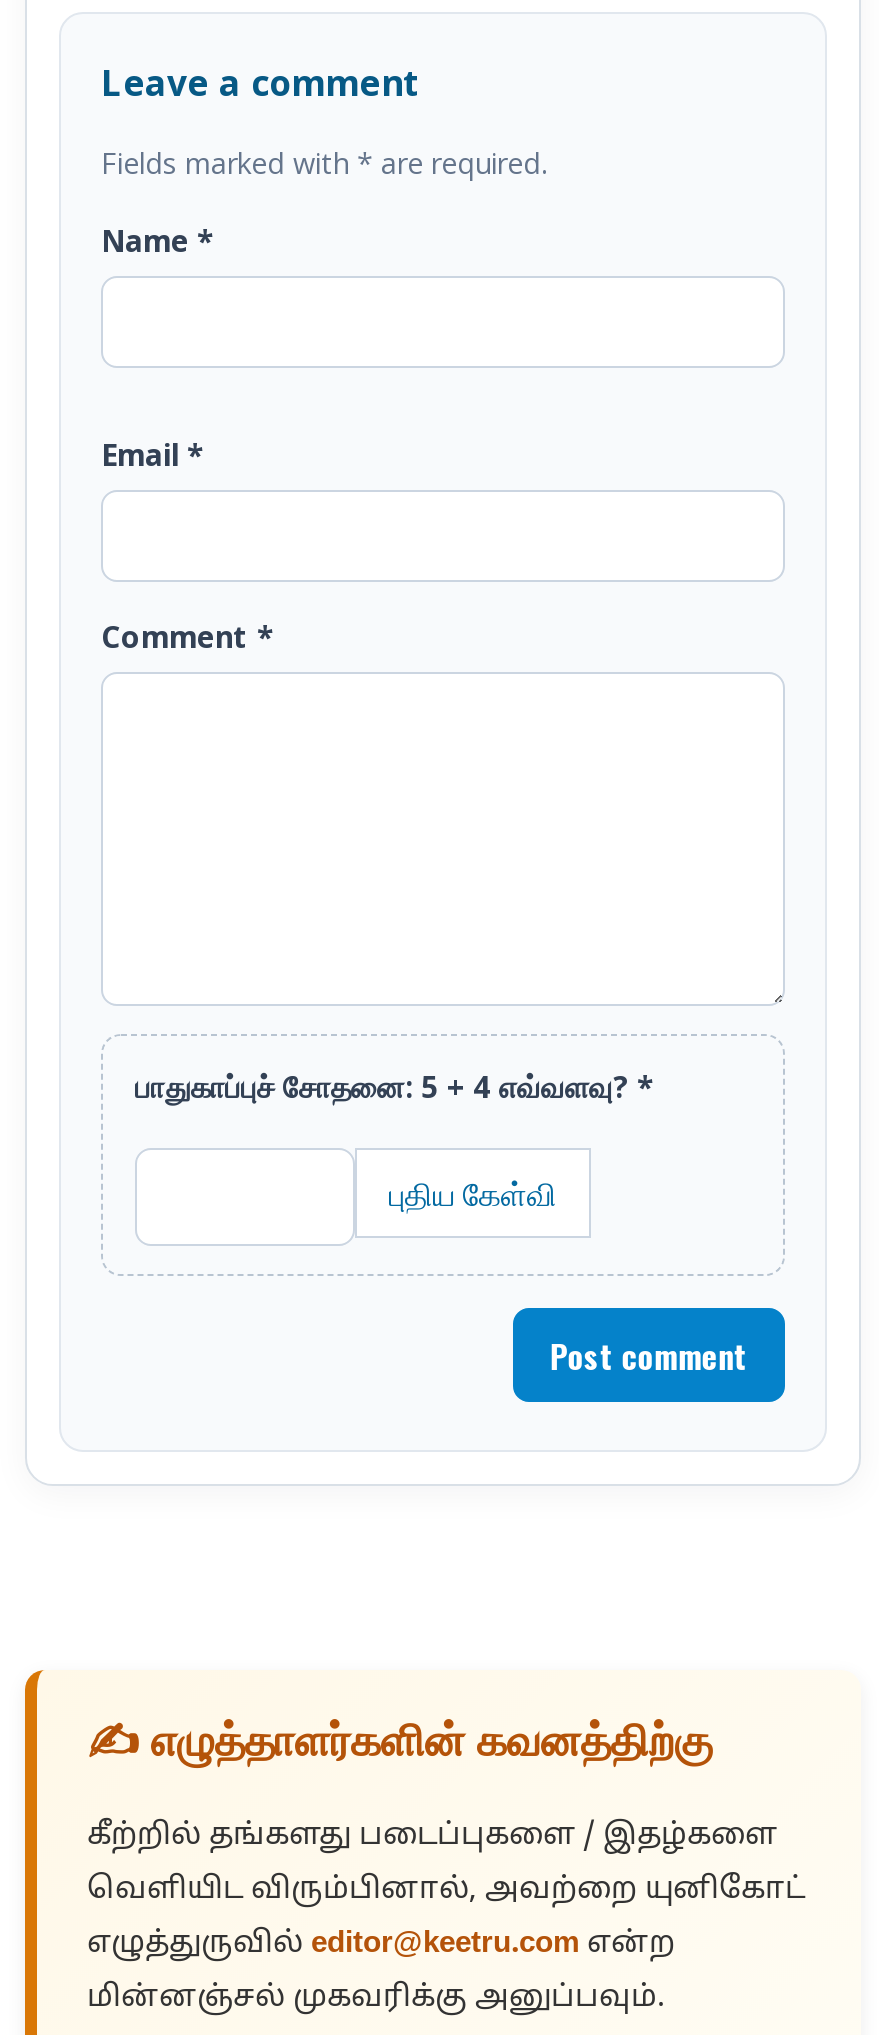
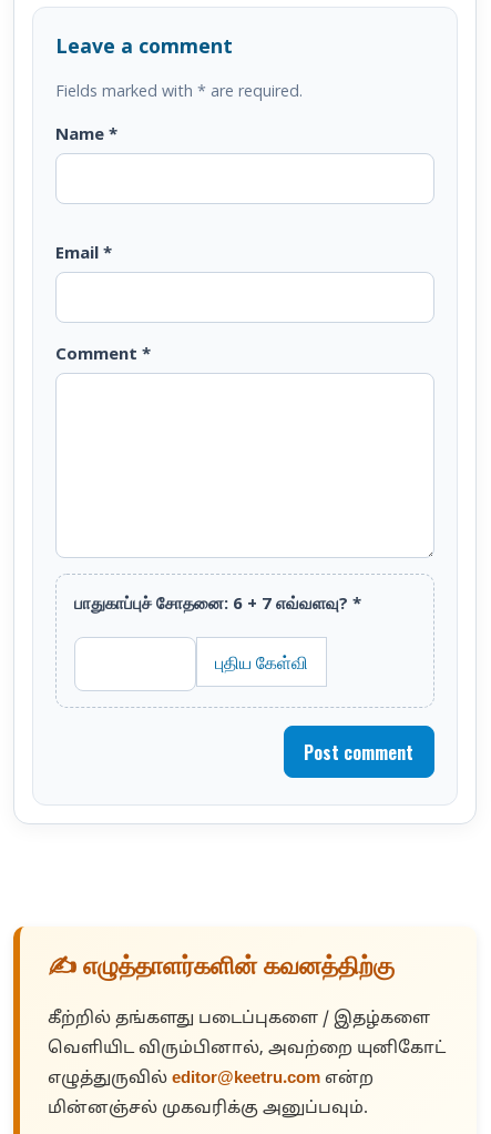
[135,1067,653,1107] பாதுகாப்புச் சோதனை: 5 + 4 எவ்வளவு? * -> [74,592,361,614] பாதுகாப்புச் சோதனை: 6 + 7 எவ்வளவு? *

